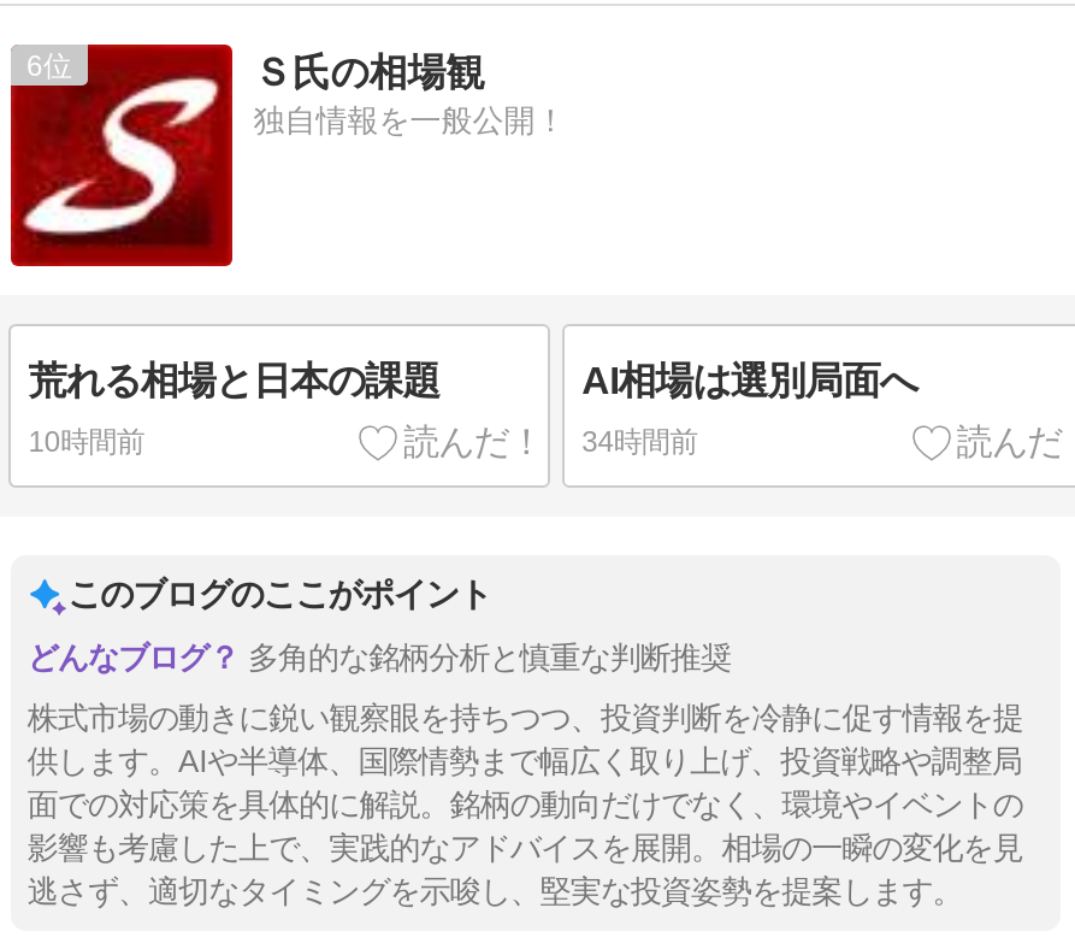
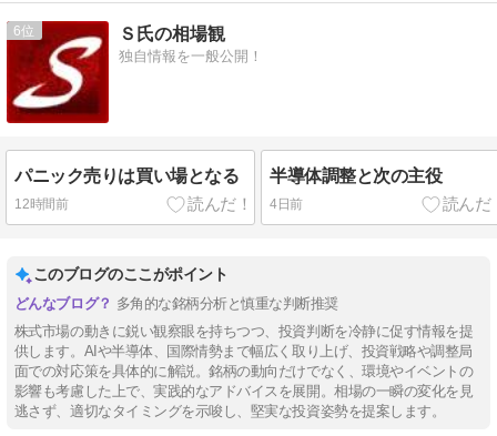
[28,361,440,402] 荒れる相場と日本の課題 -> [15,167,239,186] パニック売りは買い場となる
[582,361,917,402] AI相場は選別局面へ -> [270,167,442,186] 半導体調整と次の主役
[28,424,144,458] 10時間前 -> [15,196,68,212] 12時間前
[582,424,698,458] 34時間前 -> [270,196,303,212] 4日前

